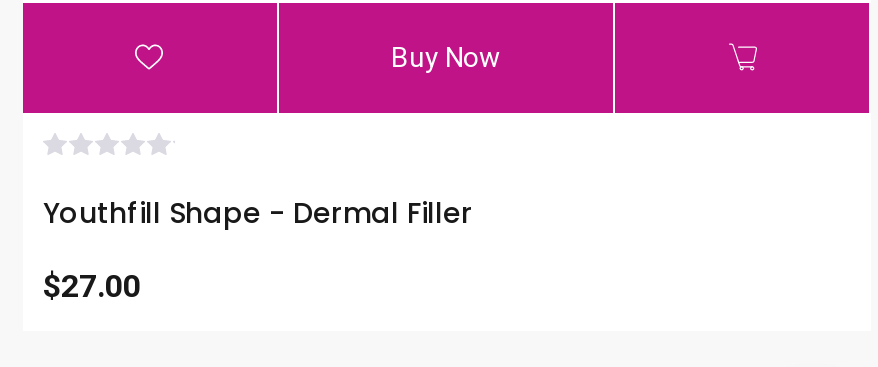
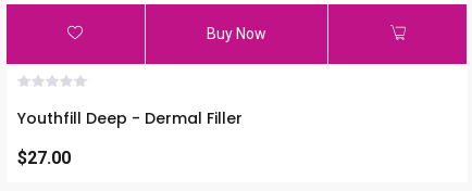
[43,194,473,234] Youthfill Shape - Dermal Filler -> [17,108,243,129] Youthfill Deep - Dermal Filler

